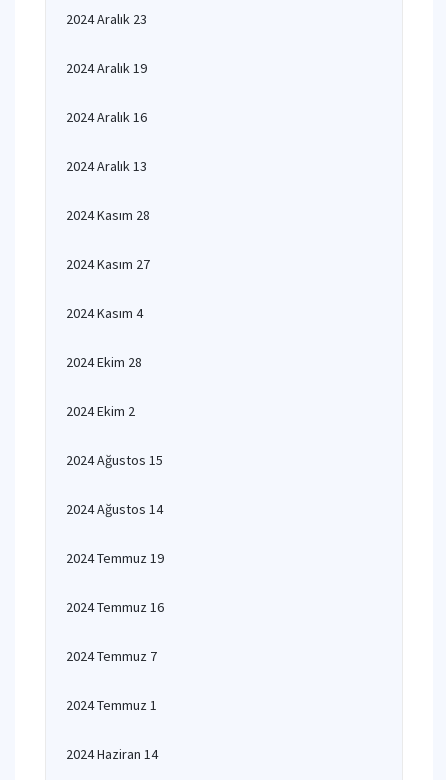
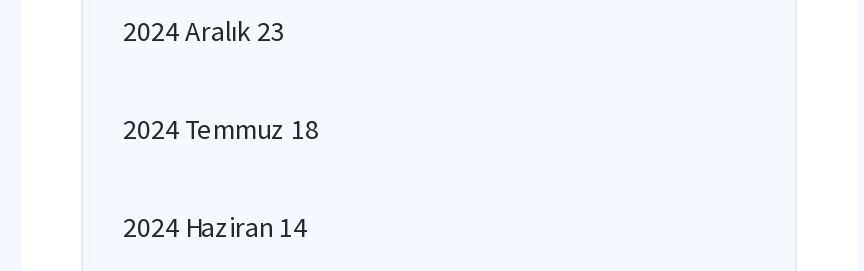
[66,59,164,714] 2024 Aralık 19 | 2024 Aralık 16 | 2024 Aralık 13 | 2024 Kasım 28 | 2024 Kasım 27 | 2024 Kasım 4 | 2024 Ekim 28 | 2024 Ekim 2 | 2024 Ağustos 15 | 2024 Ağustos 14 | 2024 Temmuz 19 | 2024 Temmuz 16 | 2024 Temmuz 7 | 2024 Temmuz 1 -> [123,111,319,147] 2024 Temmuz 18

